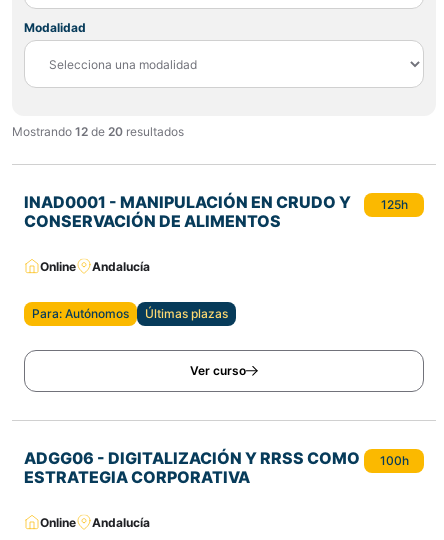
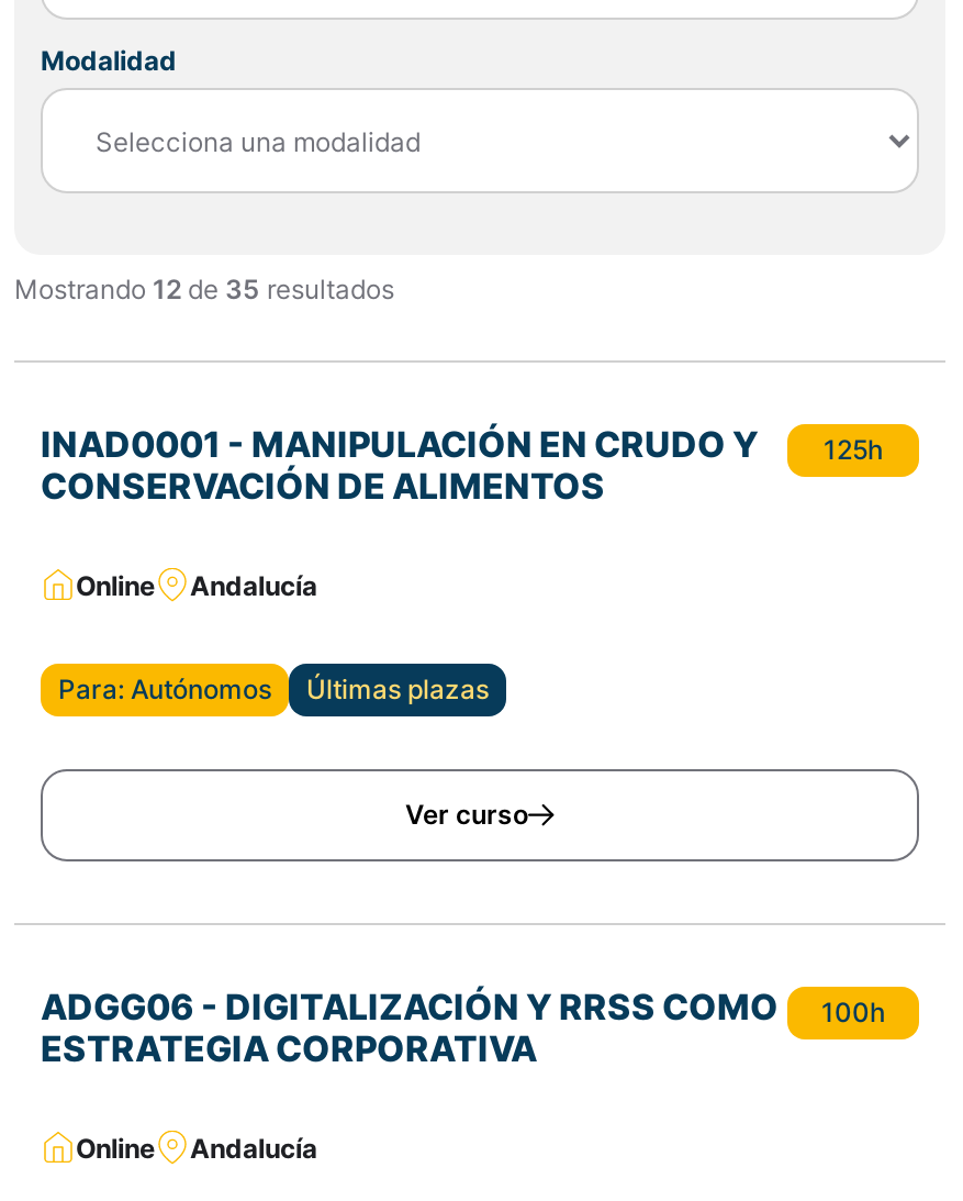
[12,124,184,139] Mostrando 12 de 20 resultados -> [14,273,394,305] Mostrando 12 de 35 resultados

